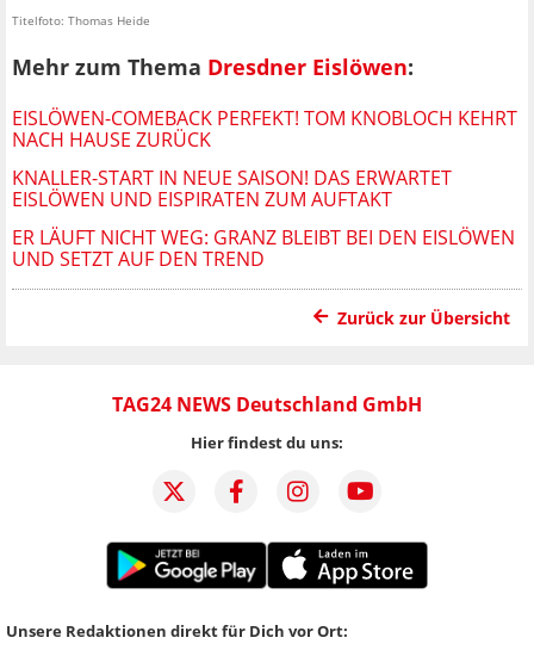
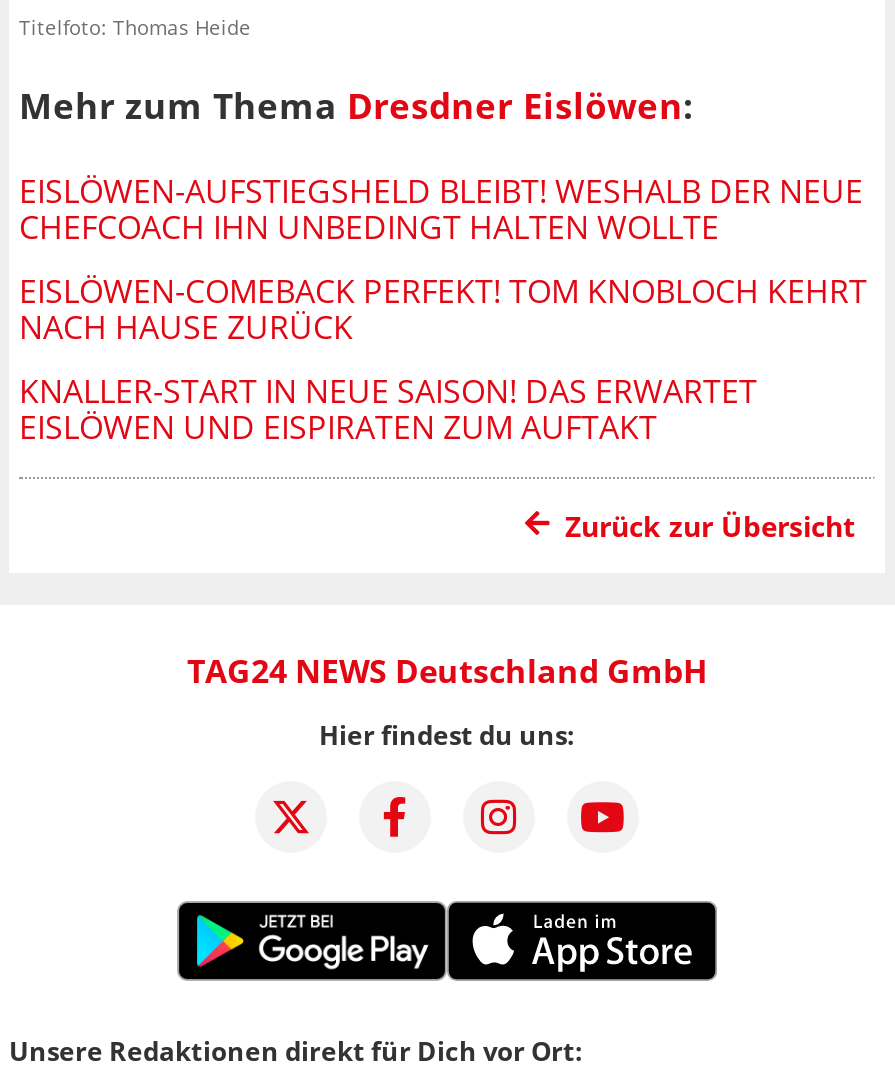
none -> [19,168,863,248] EISLÖWEN-AUFSTIEGSHELD BLEIBT! WESHALB DER NEUE | CHEFCOACH IHN UNBEDINGT HALTEN WOLLTE
moved [12,105,517,212] -> [19,268,867,448]: EISLÖWEN-COMEBACK PERFEKT! TOM KNOBLOCH KEHRT | NACH HAUSE ZURÜCK | KNALLER-START IN NEUE SAISON! DAS ERWARTET | EISLÖWEN UND EISPIRATEN ZUM AUFTAKT
[12,224,515,272] ER LÄUFT NICHT WEG: GRANZ BLEIBT BEI DEN EISLÖWEN | UND SETZT AUF DEN TREND -> none

